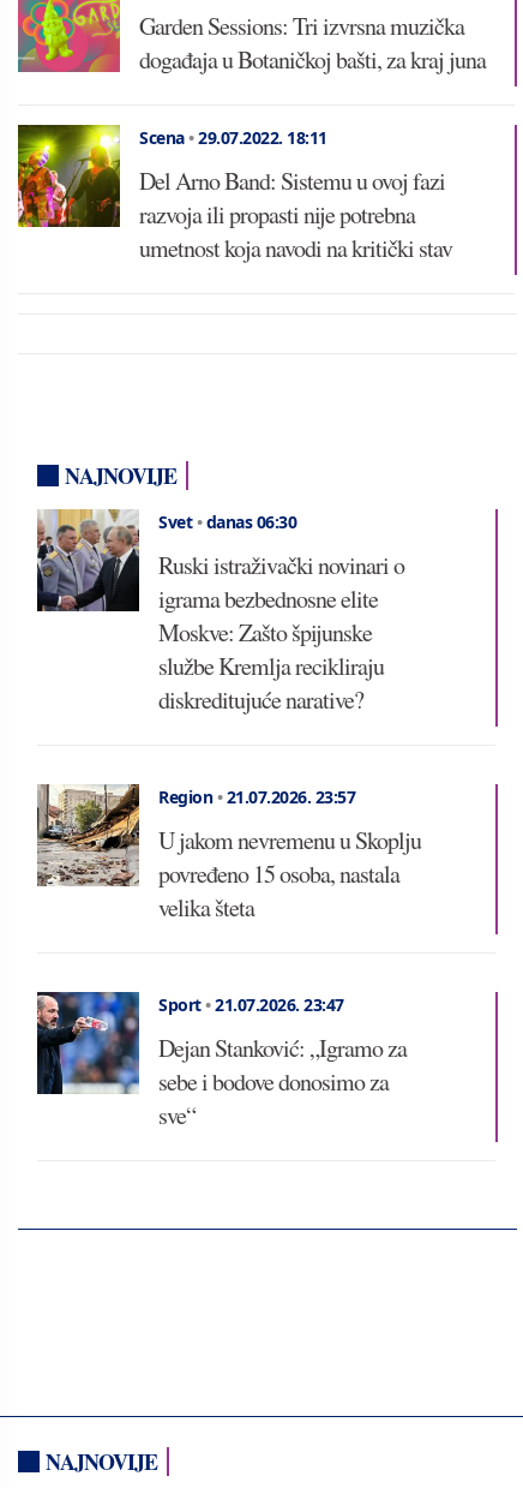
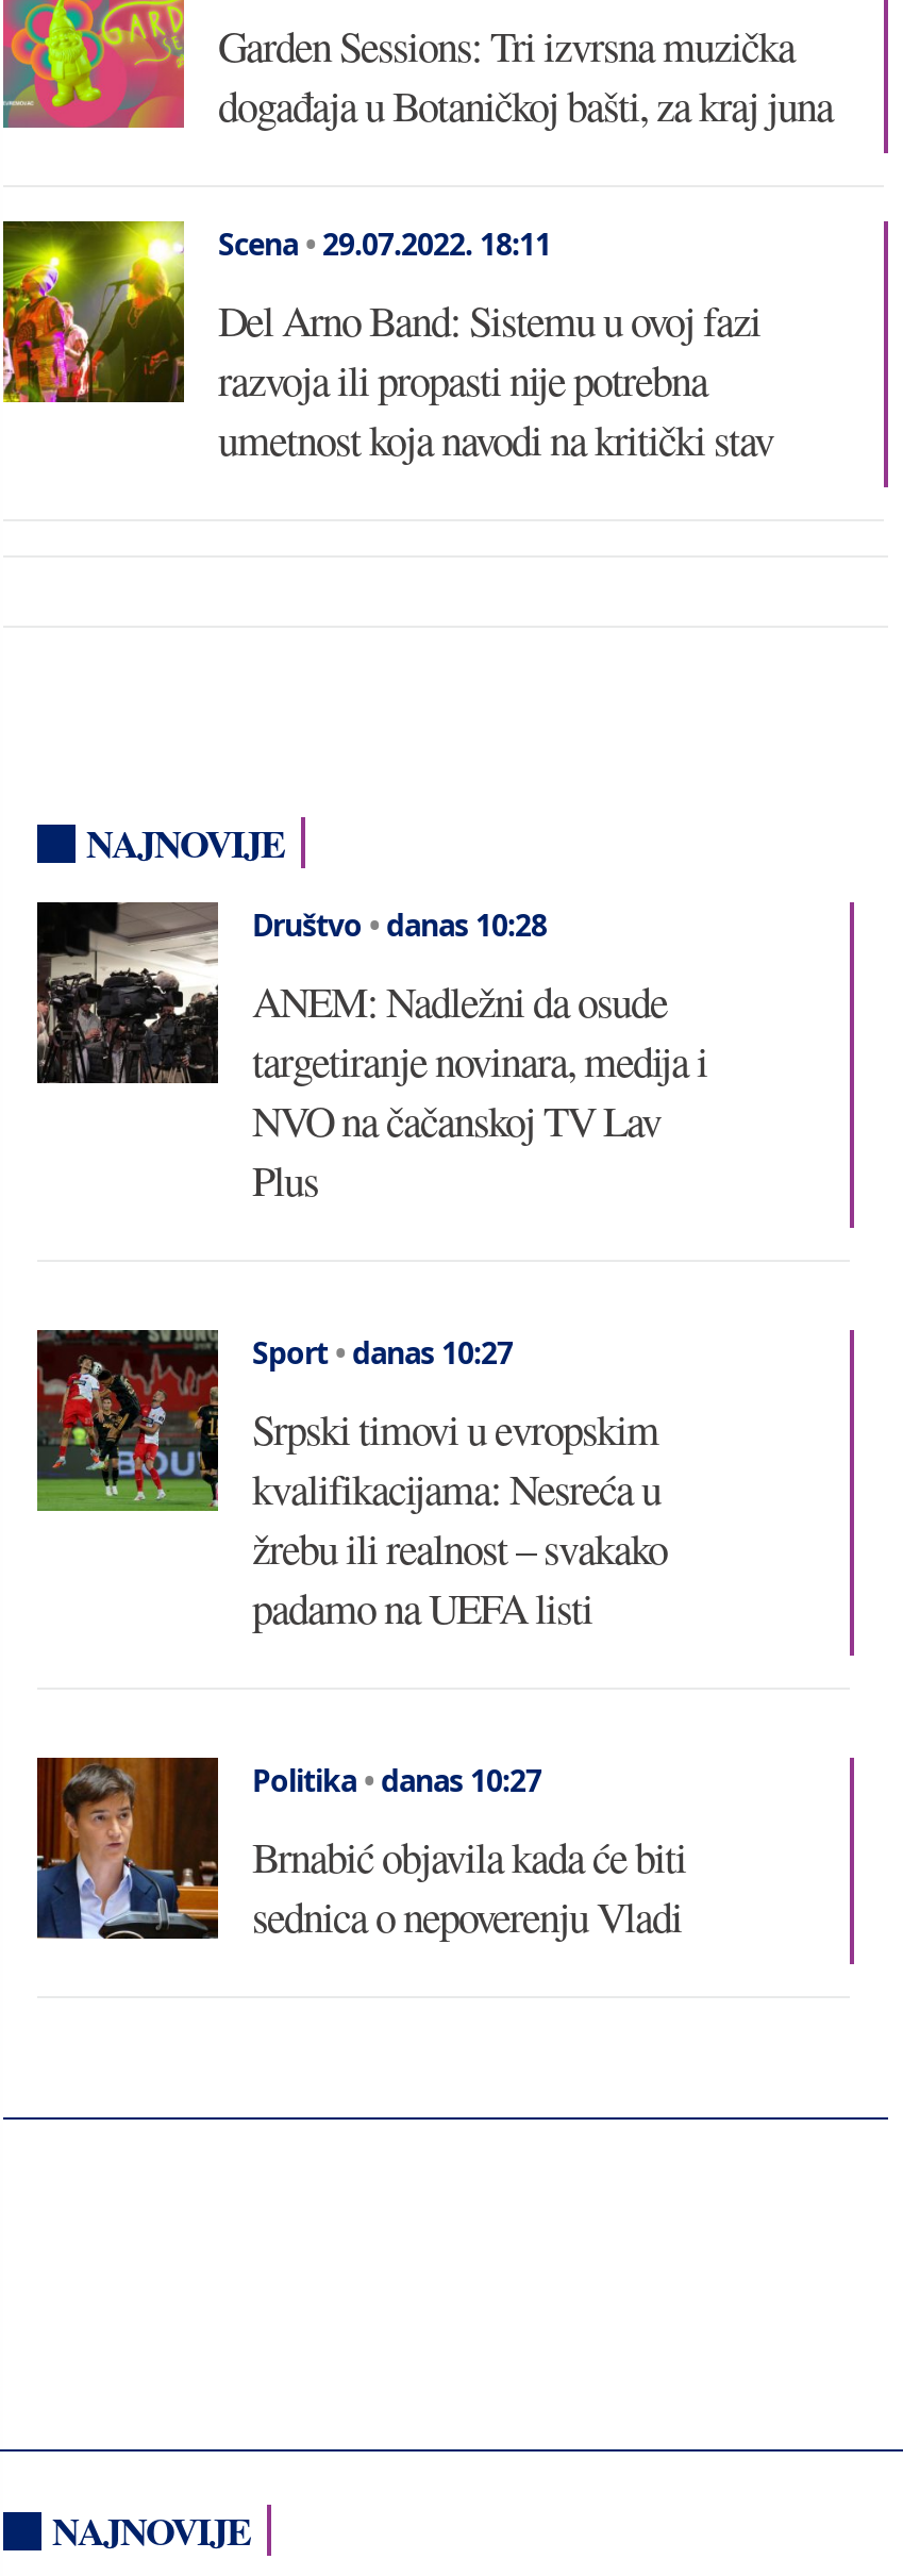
[36,508,296,612] [image] | Svet • danas 06:30 -> [35,900,547,1085] [image] | Društvo • danas 10:28
[158,549,404,716] Ruski istraživački novinari o | igrama bezbednosne elite | Moskve: Zašto špijunske | službe Kremlja recikliraju | diskreditujuće narative? -> [252,973,707,1209] ANEM: Nadležni da osude | targetiranje novinara, medija i | NVO na čačanskoj TV Lav | Plus
[37,784,355,886] [image] | Region • 21.07.2026. 23:57 -> [37,1328,513,1513] [image] | Sport • danas 10:27
[158,824,421,924] U jakom nevremenu u Skoplju | povređeno 15 osoba, nastala | velika šteta -> [252,1401,667,1637] Srpski timovi u evropskim | kvalifikacijama: Nesreća u | žrebu ili realnost – svakako | padamo na UEFA listi
[36,991,344,1094] [image] | Sport • 21.07.2026. 23:47 -> [35,1756,541,1941] [image] | Politika • danas 10:27
[158,1032,407,1132] Dejan Stanković: „Igramo za | sebe i bodove donosimo za | sve“ -> [252,1828,686,1945] Brnabić objavila kada će biti | sednica o nepoverenju Vladi

